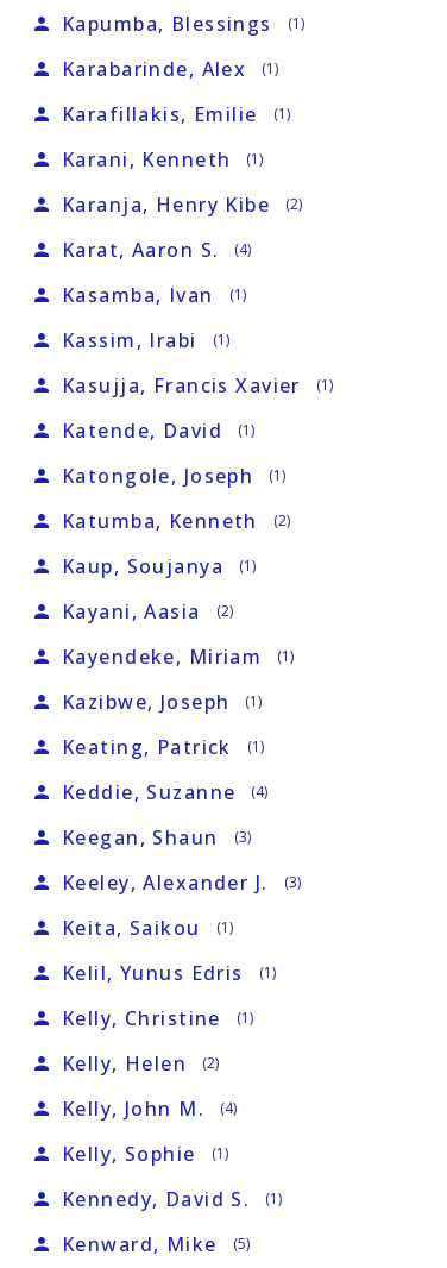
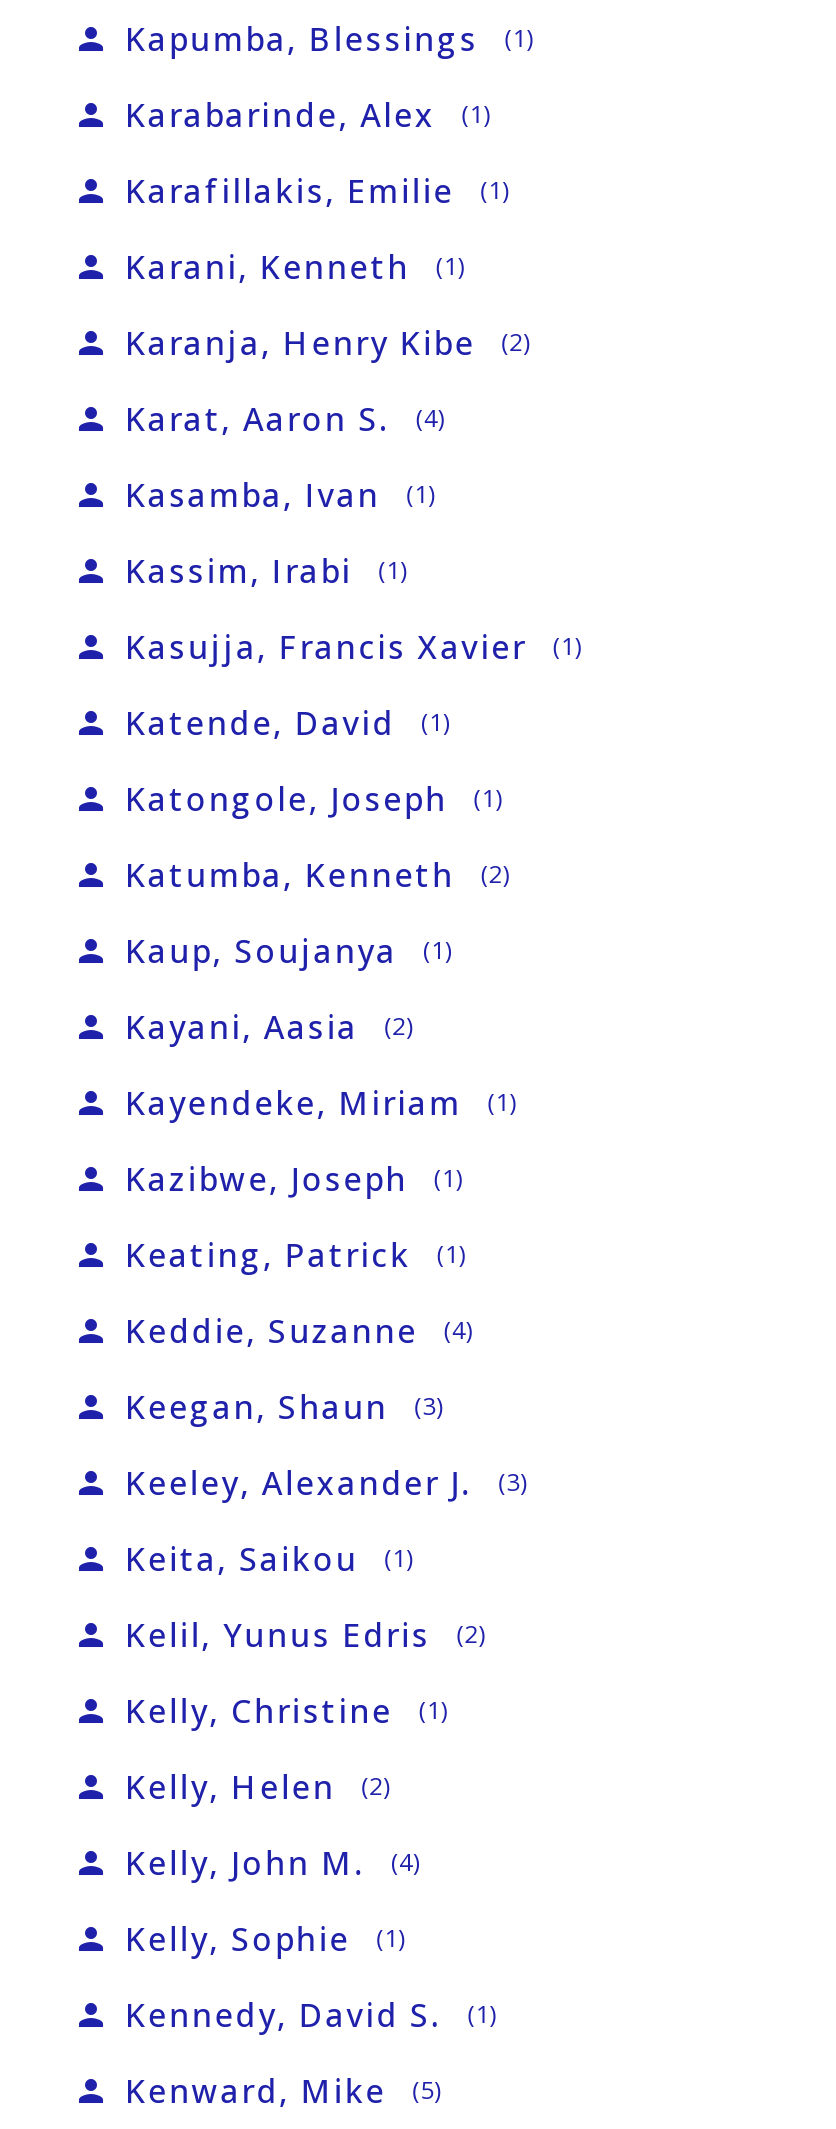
[259,963,275,983] (1) -> [456,1618,484,1652] (2)

